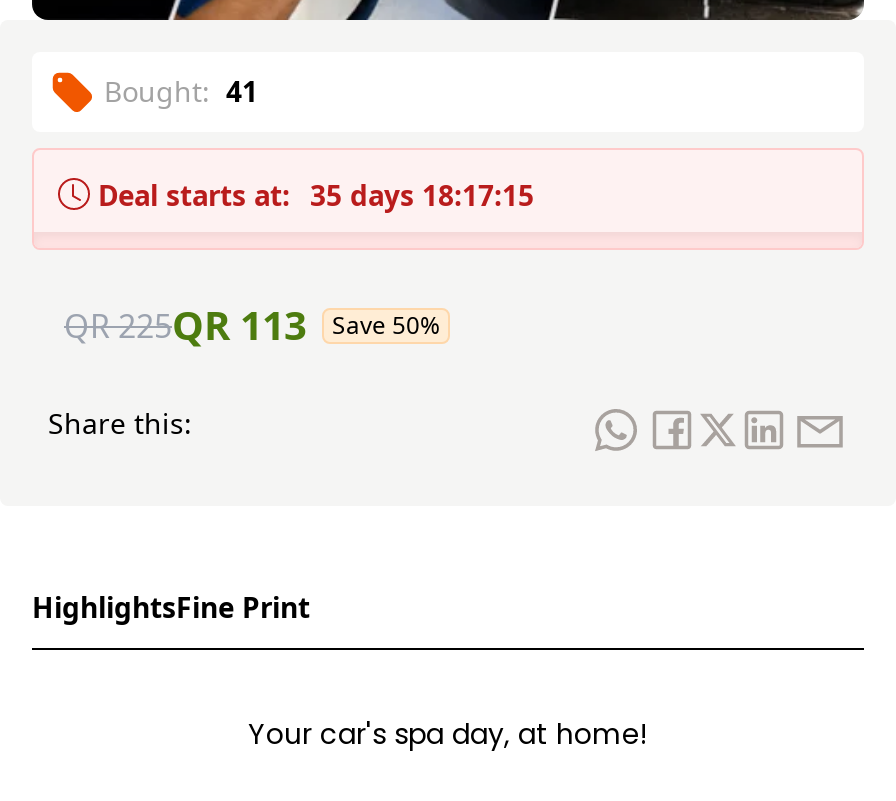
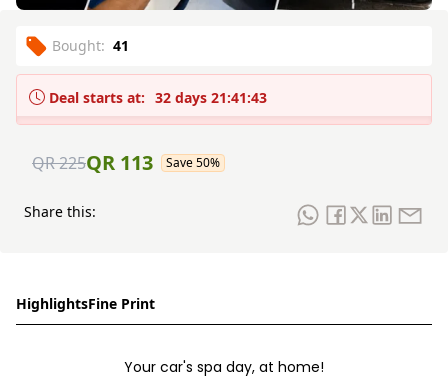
[98,175,534,213] Deal starts at: 35 days 18:17:15 -> [49,88,267,107] Deal starts at: 32 days 21:41:43

